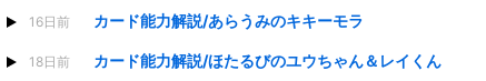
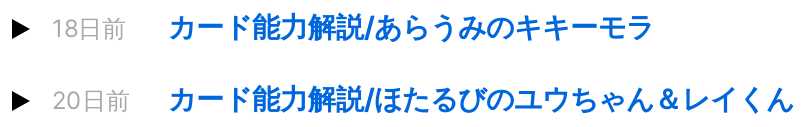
[29,11,364,30] 16日前 カード能力解説/あらうみのキキーモラ -> [52,9,654,43] 18日前 カード能力解説/あらうみのキキーモラ
[29,51,442,70] 18日前 カード能力解説/ほたるびのユウちゃん＆レイくん -> [52,81,794,115] 20日前 カード能力解説/ほたるびのユウちゃん＆レイくん

